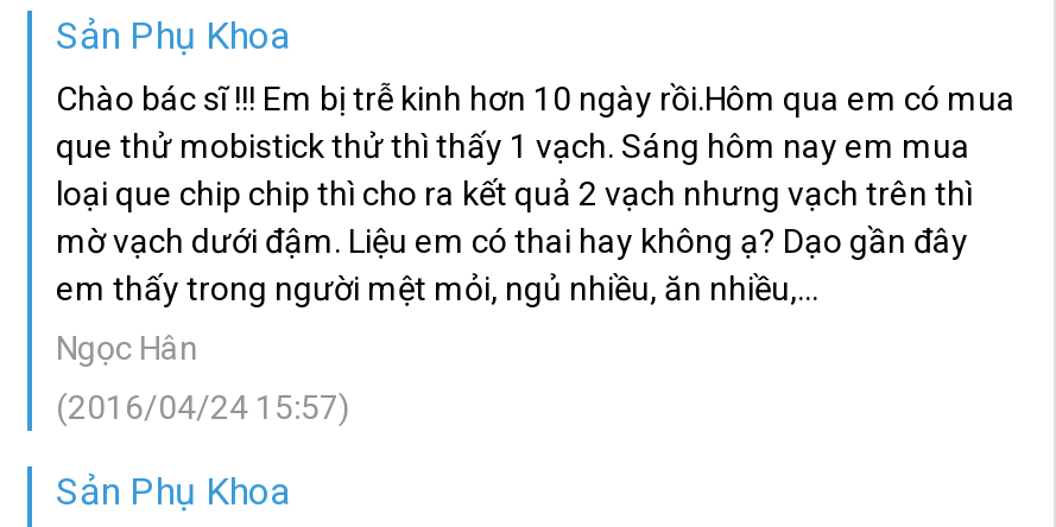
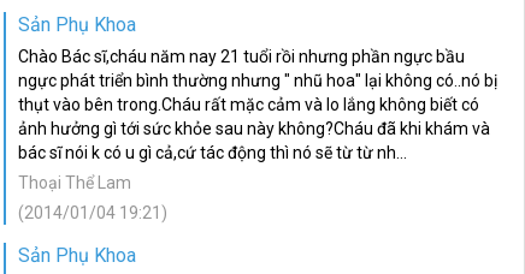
[56,80,1016,307] Chào bác sĩ !!! Em bị trễ kinh hơn 10 ngày rồi.Hôm qua em có mua | que thử mobistick thử thì thấy 1 vạch. Sáng hôm nay em mua | loại que chip chip thì cho ra kết quả 2 vạch nhưng vạch trên thì | mờ vạch dưới đậm. Liệu em có thai hay không ạ? Dạo gần đây | em thấy trong người mệt mỏi, ngủ nhiều, ăn nhiều,... -> [18,47,497,162] Chào Bác sĩ,cháu năm nay 21 tuổi rồi nhưng phần ngực bầu | ngực phát triển bình thường nhưng " nhũ hoa" lại không có..nó bị | thụt vào bên trong.Cháu rất mặc cảm và lo lắng không biết có | ảnh hưởng gì tới sức khỏe sau này không?Cháu đã khi khám và | bác sĩ nói k có u gì cả,cứ tác động thì nó sẽ từ từ nh...
[56,329,198,367] Ngọc Hân -> [18,173,131,192] Thoại Thể Lam
[56,388,350,426] (2016/04/24 15:57) -> [18,203,167,222] (2014/01/04 19:21)

